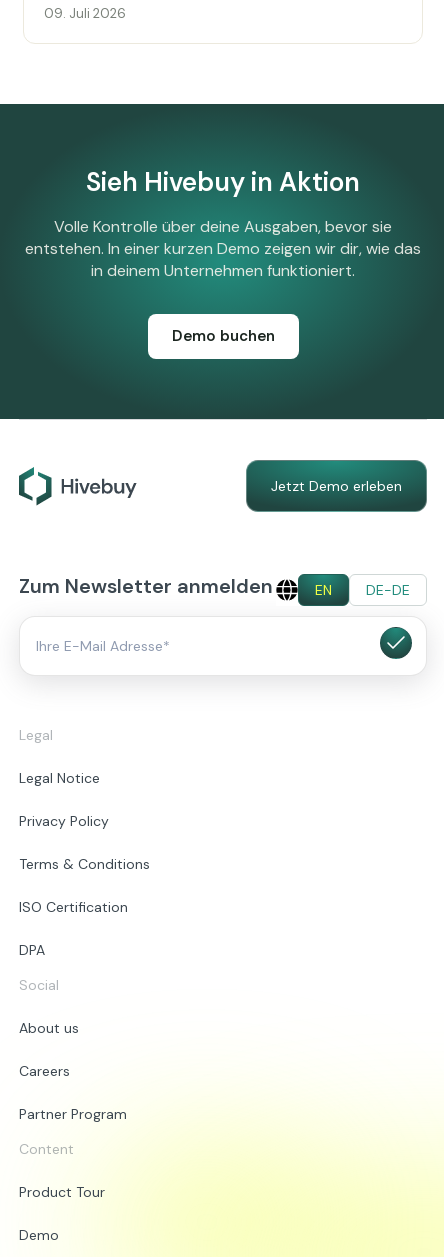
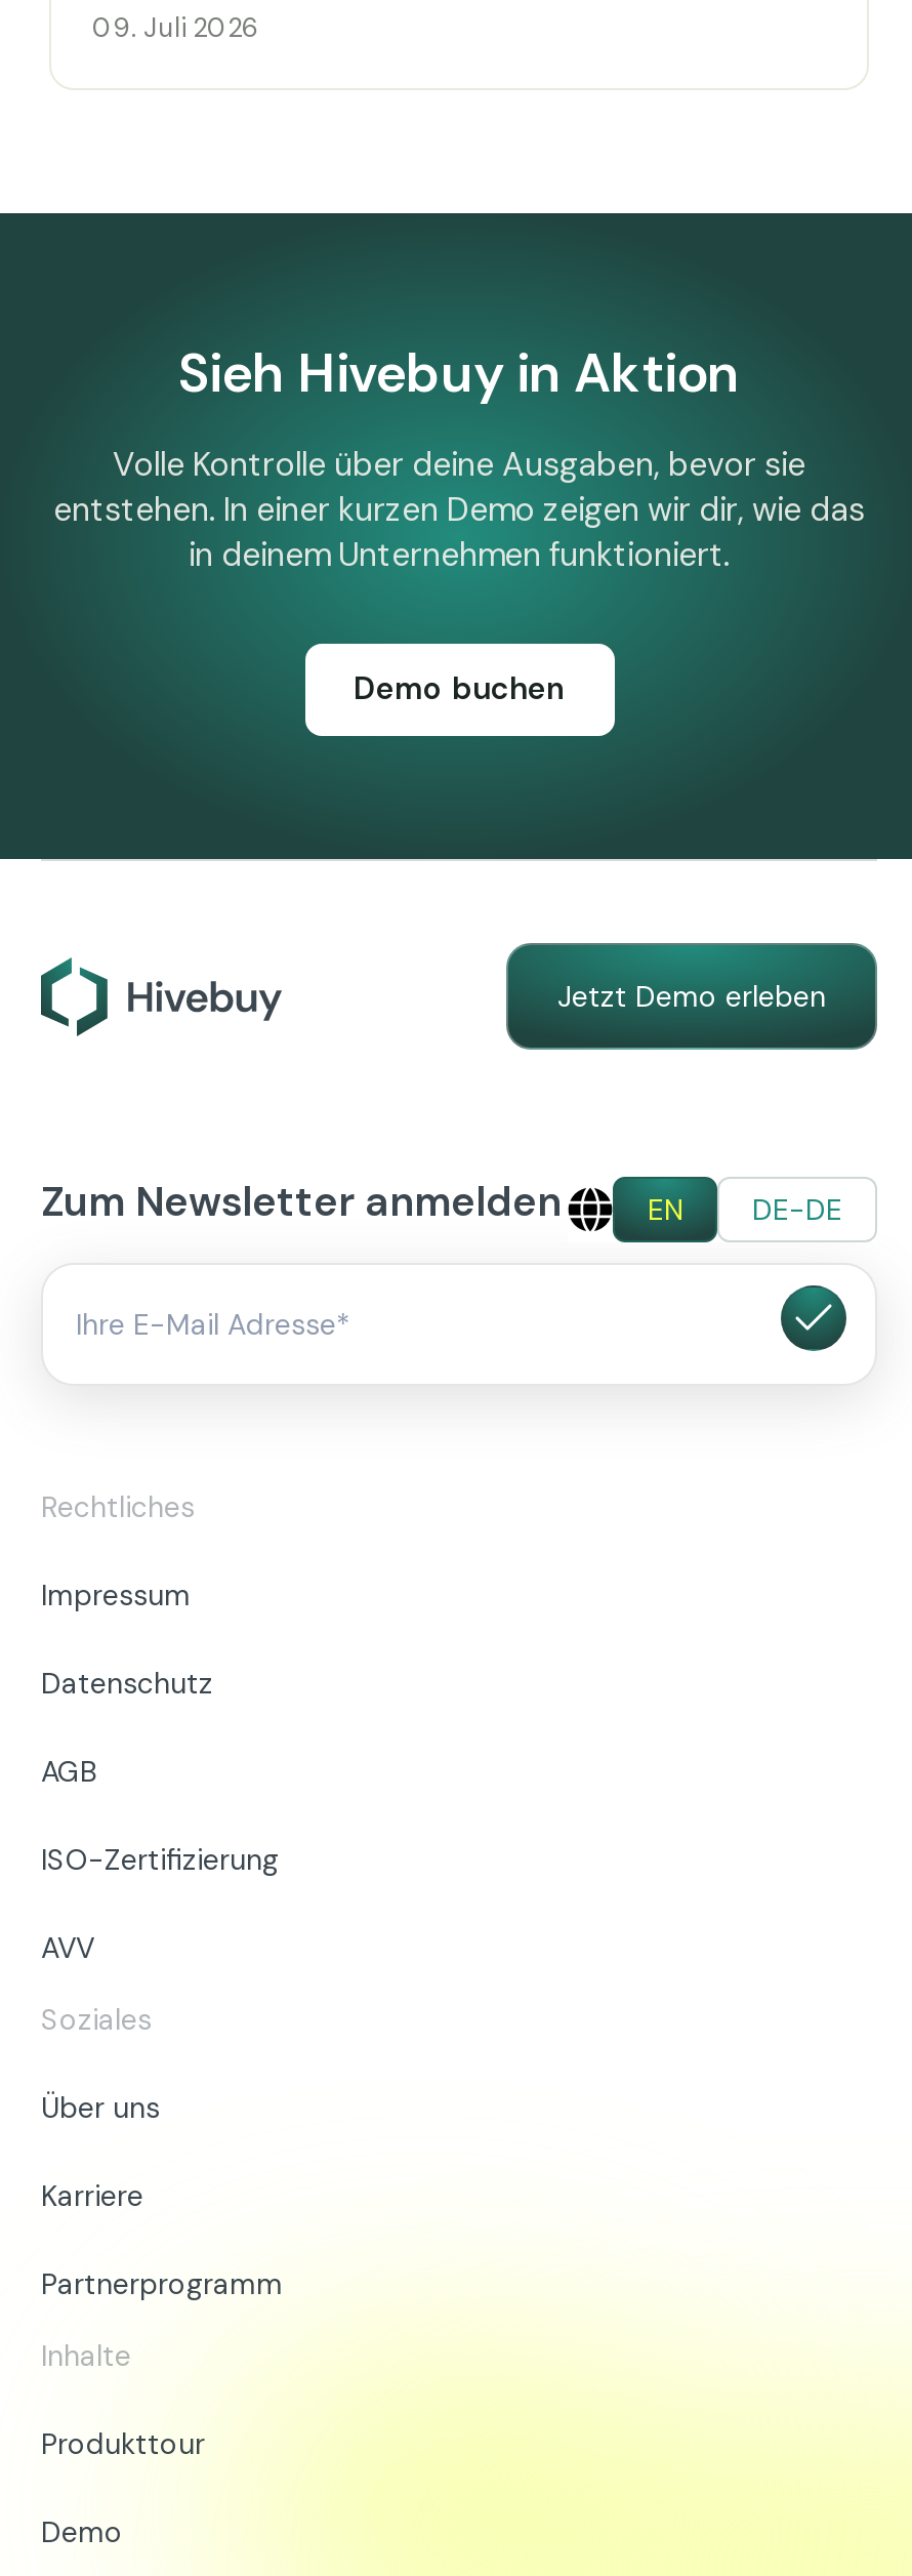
[19,726,53,744] Legal -> [41,1489,195,1526] Rechtliches
[19,769,100,787] Legal Notice -> [41,1578,191,1614] Impressum
[19,812,109,830] Privacy Policy -> [41,1666,213,1703] Datenschutz
[19,855,150,873] Terms & Conditions -> [41,1754,96,1791] AGB
[19,898,128,916] ISO Certification -> [41,1842,279,1879] ISO-Zertifizierung
[19,941,45,959] DPA -> [41,1930,94,1967] AVV
[19,976,59,994] Social -> [41,2002,152,2039] Soziales
[19,1019,79,1037] About us -> [41,2090,160,2127] Über uns
[19,1062,70,1080] Careers -> [41,2178,143,2215] Karriere
[19,1105,127,1123] Partner Program -> [41,2266,283,2303] Partnerprogramm
[19,1140,74,1158] Content -> [41,2338,131,2375] Inhalte
[19,1183,105,1201] Product Tour -> [41,2426,205,2463] Produkttour

